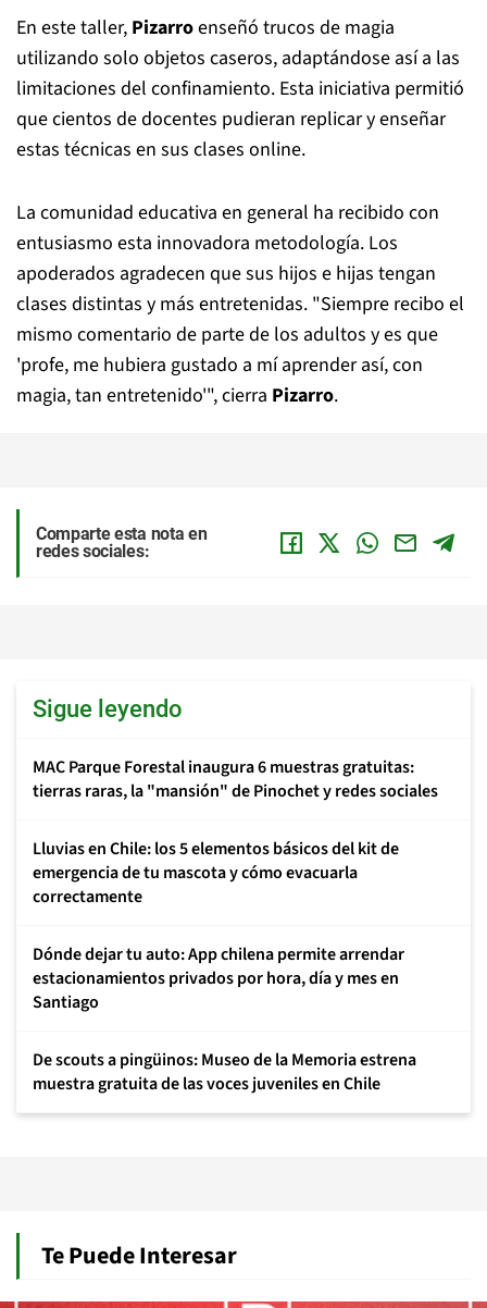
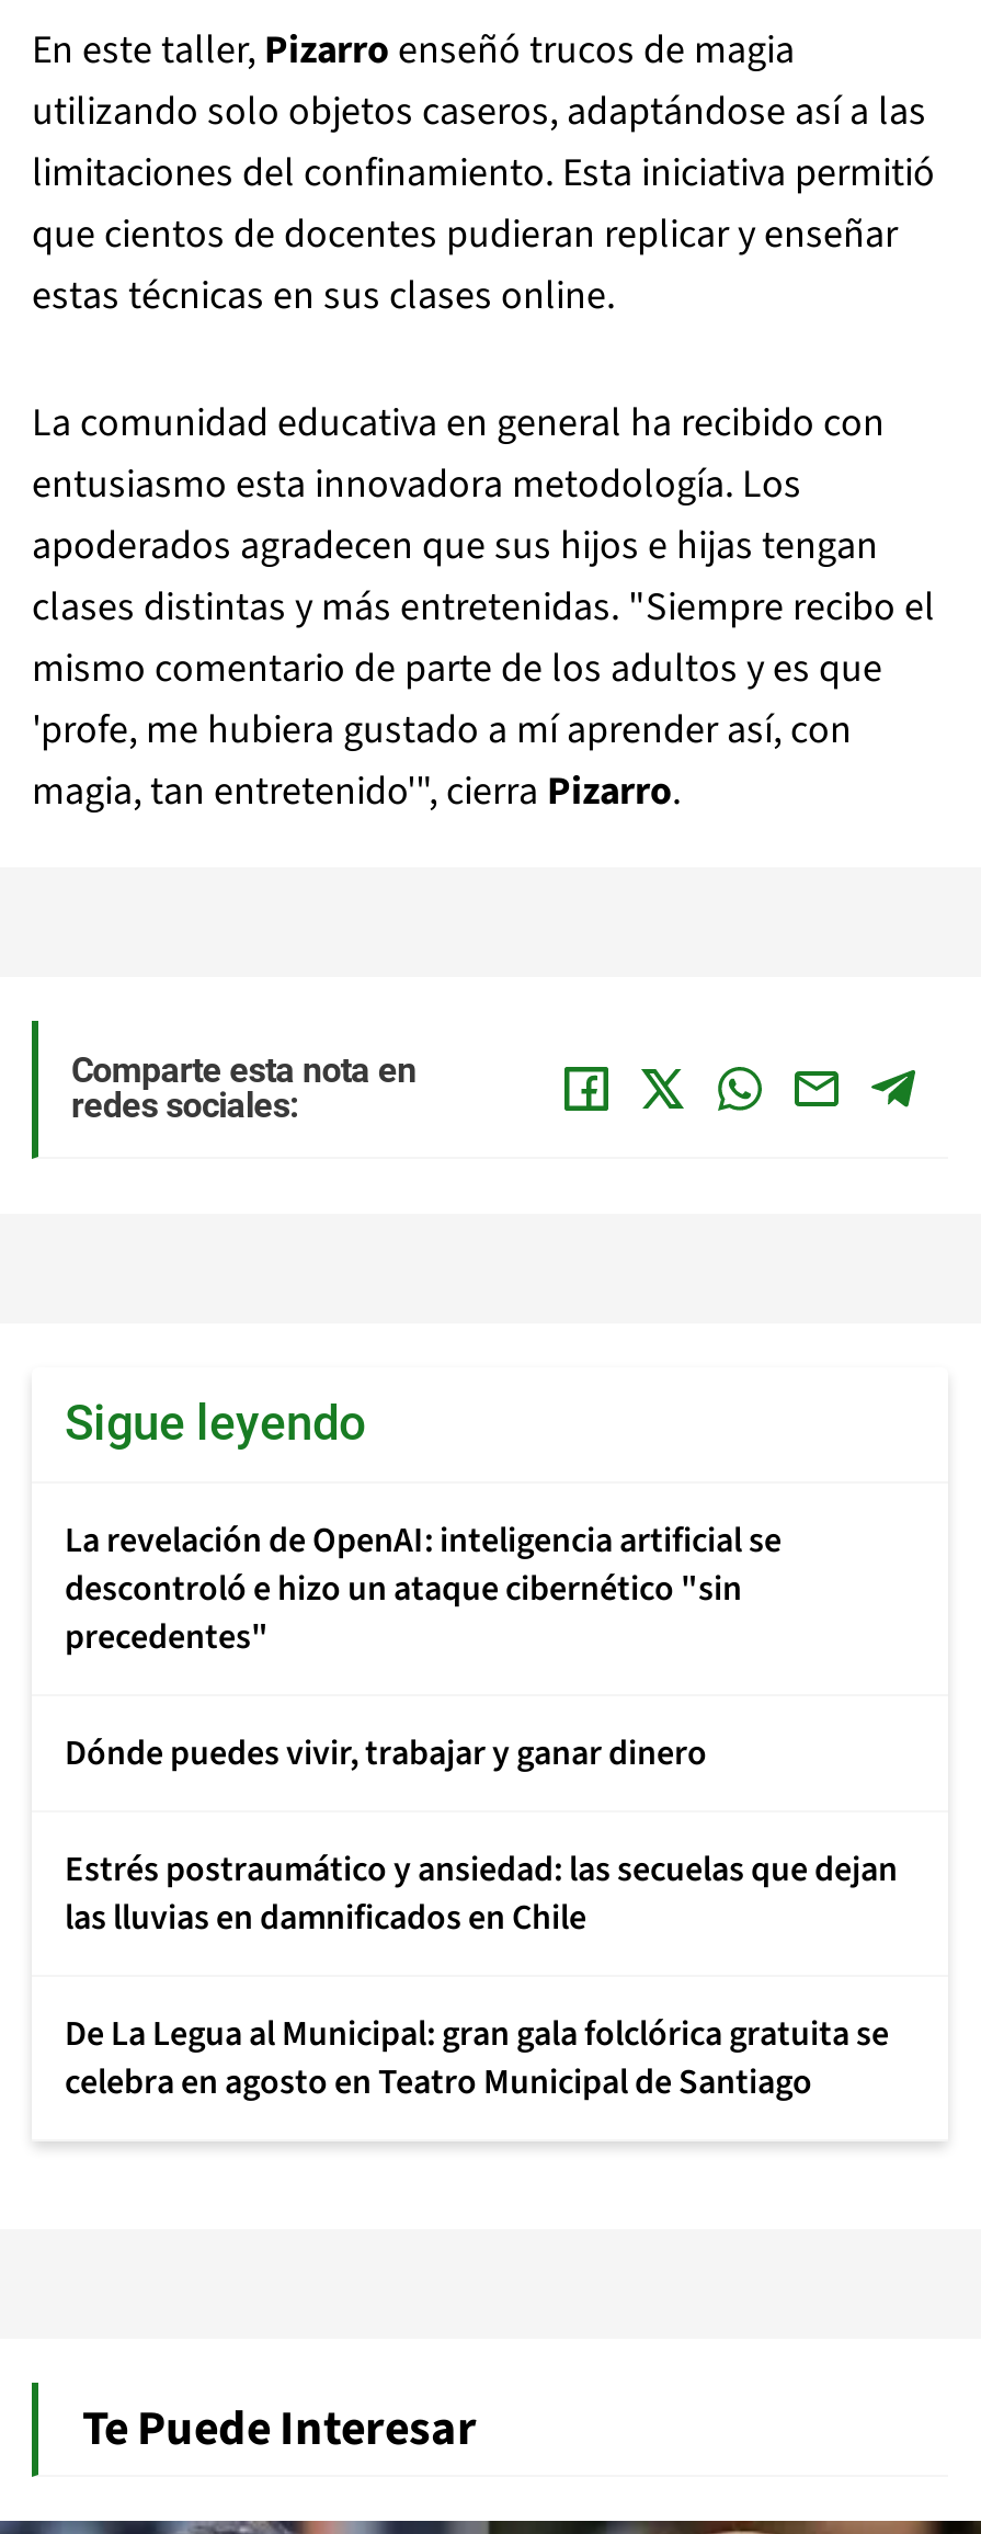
[33,755,438,803] MAC Parque Forestal inaugura 6 muestras gratuitas: | tierras raras, la "mansión" de Pinochet y redes sociales -> [65,1516,782,1661] La revelación de OpenAI: inteligencia artificial se | descontroló e hizo un ataque cibernético "sin | precedentes"
[33,837,399,909] Lluvias en Chile: los 5 elementos básicos del kit de | emergencia de tu mascota y cómo evacuarla | correctamente -> [65,1729,707,1777] Dónde puedes vivir, trabajar y ganar dinero
[33,942,404,1014] Dónde dejar tu auto: App chilena permite arrendar | estacionamientos privados por hora, día y mes en | Santiago -> [65,1845,898,1942] Estrés postraumático y ansiedad: las secuelas que dejan | las lluvias en damnificados en Chile
[33,1048,416,1096] De scouts a pingüinos: Museo de la Memoria estrena | muestra gratuita de las voces juveniles en Chile -> [65,2010,889,2106] De La Legua al Municipal: gran gala folclórica gratuita se | celebra en agosto en Teatro Municipal de Santiago

